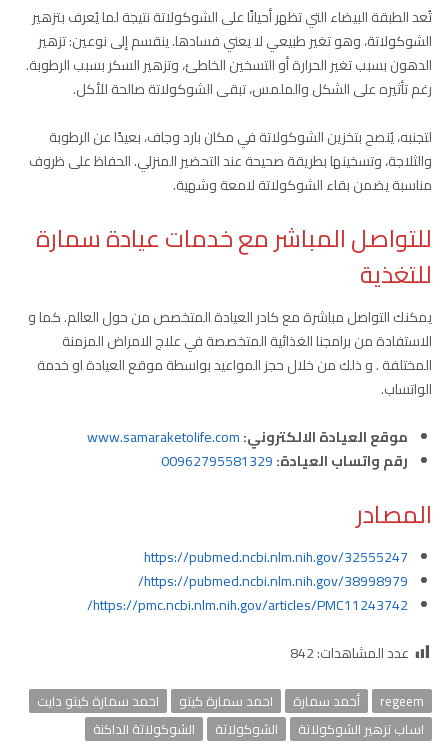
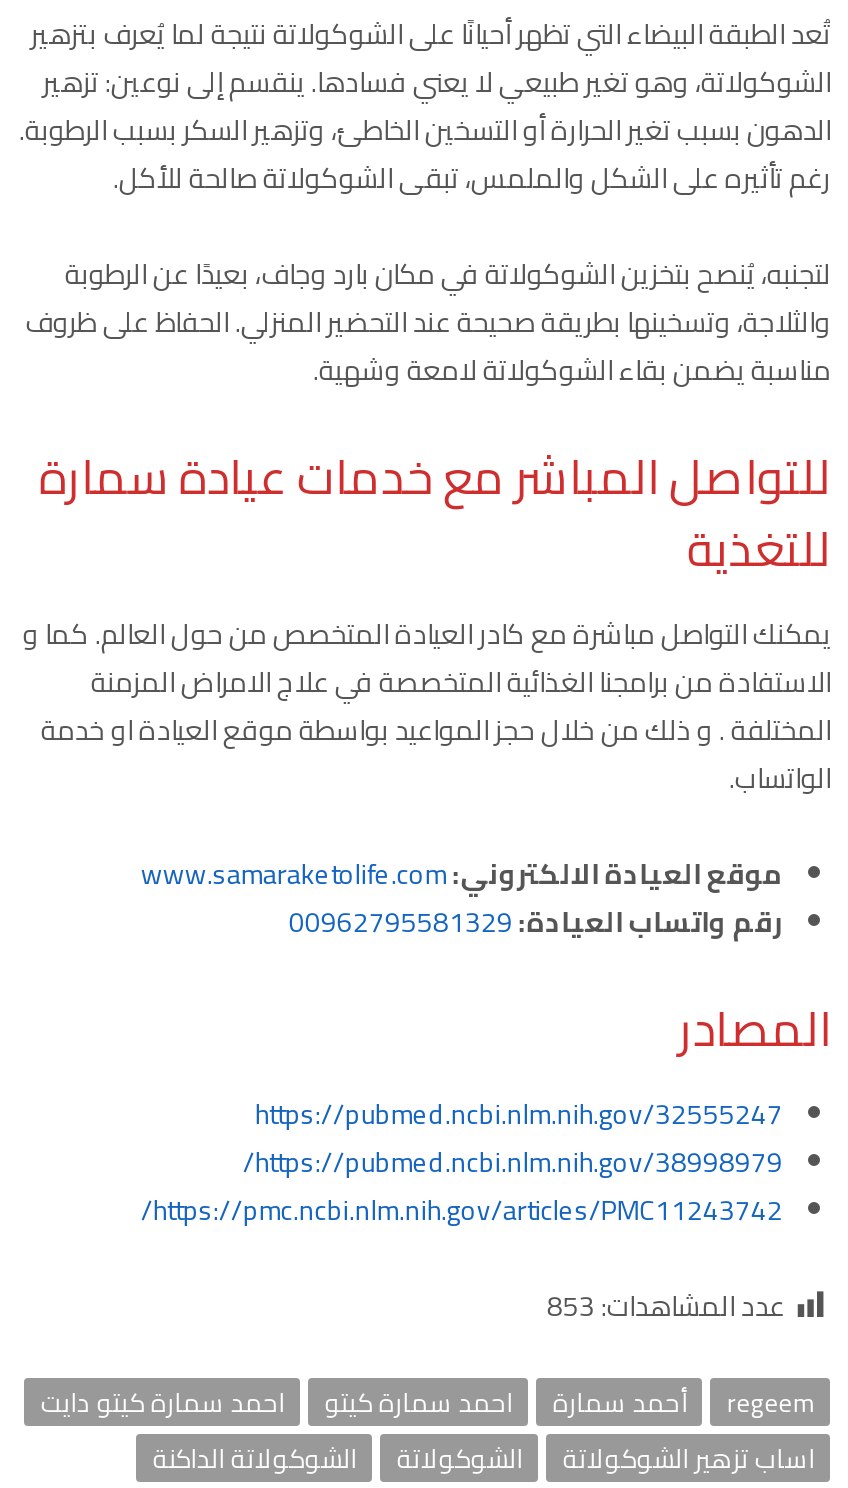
[290,640,409,666] عدد المشاهدات: 842 -> [547,1280,785,1332] عدد المشاهدات: 853

